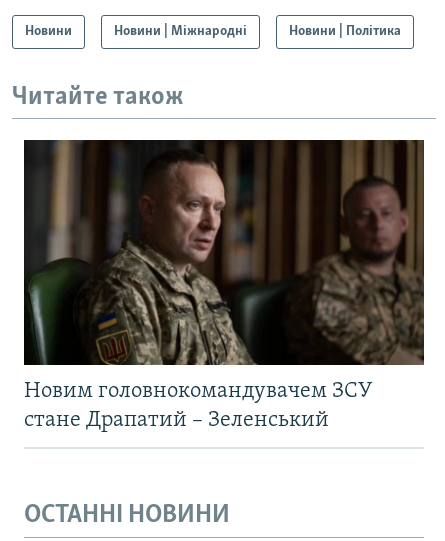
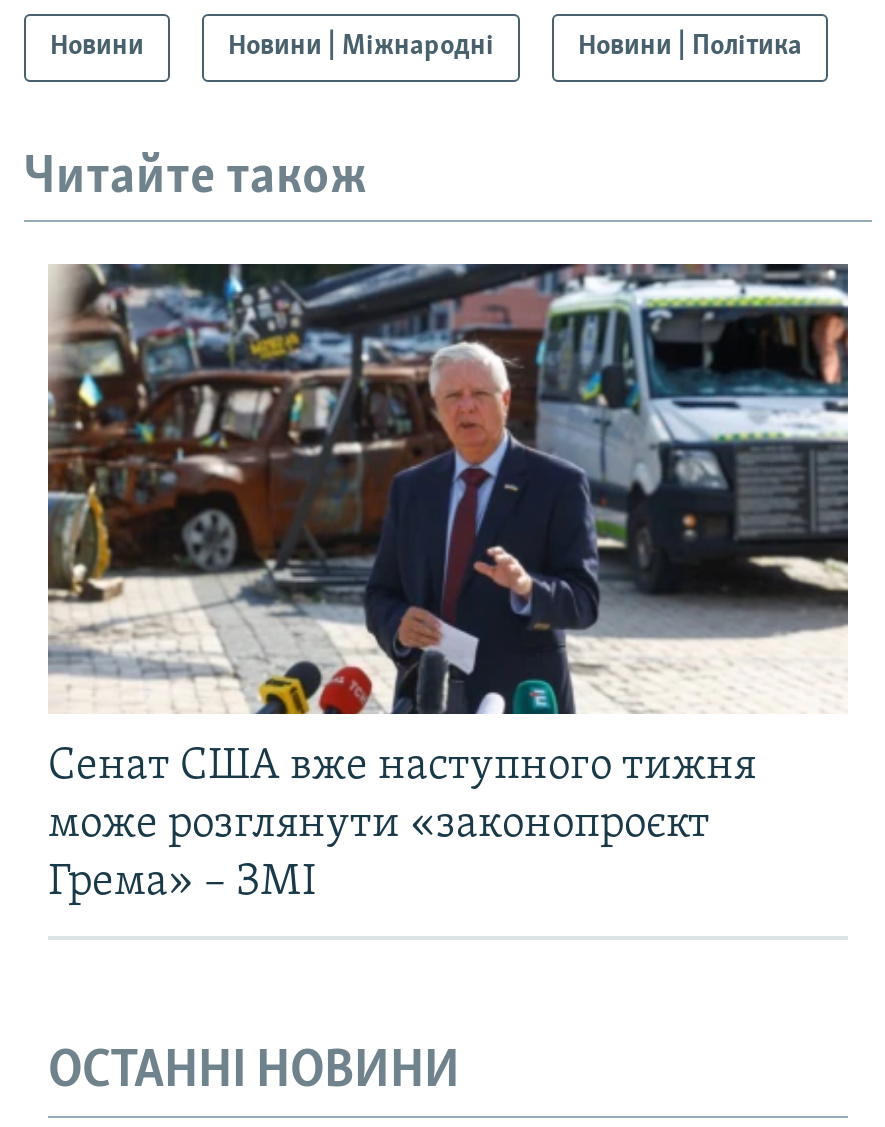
[23,139,425,432] [image] | Новим головнокомандувачем ЗСУ | стане Драпатий – Зеленський -> [46,262,850,907] [image] | Сенат CША вже наступного тижня | може розглянути «законопроєкт | Грема» – ЗМІ

